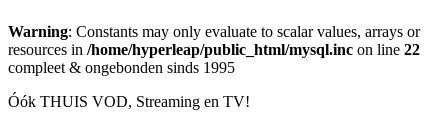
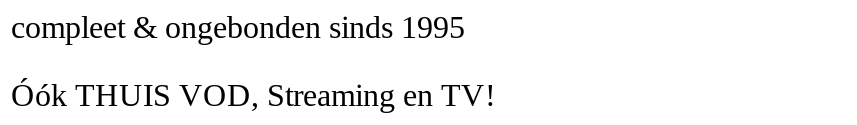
[8,23,420,58] Warning: Constants may only evaluate to scalar values, arrays or | resources in /home/hyperleap/public_html/mysql.inc on line 22 -> none

